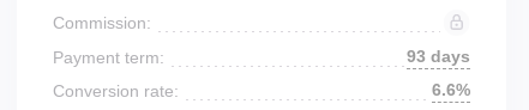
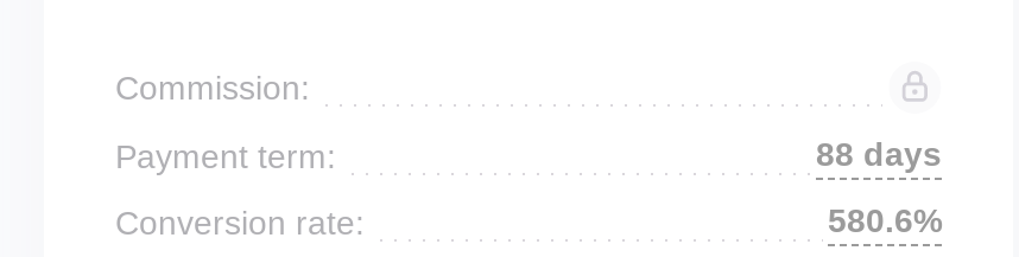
[407,47,470,66] 93 days -> [816,135,942,173] 88 days
[432,80,470,99] 6.6% -> [828,201,942,239] 580.6%

